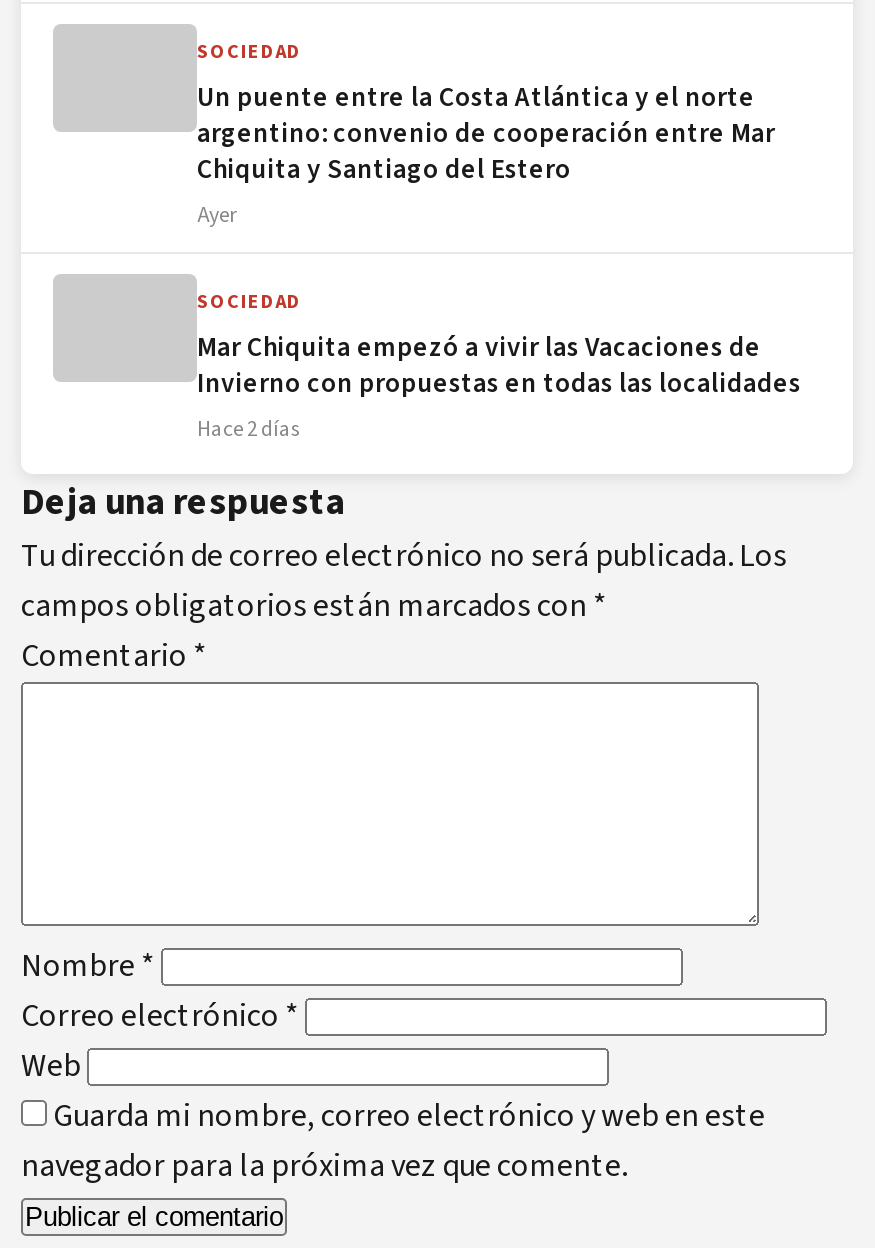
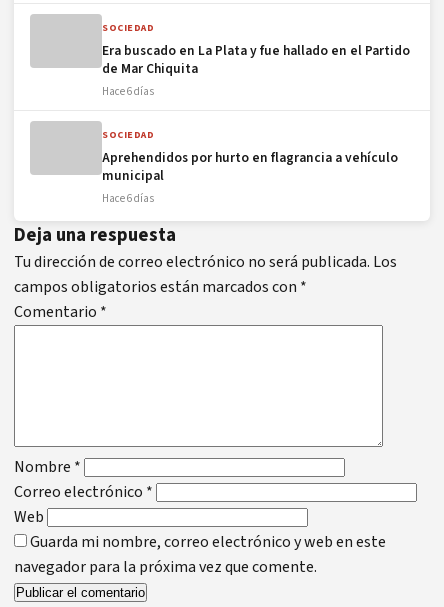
[197,77,775,229] Un puente entre la Costa Atlántica y el norte | argentino: convenio de cooperación entre Mar | Chiquita y Santiago del Estero | Ayer -> [102,40,410,98] Era buscado en La Plata y fue hallado en el Partido | de Mar Chiquita | Hace 6 días
[197,327,801,443] Mar Chiquita empezó a vivir las Vacaciones de | Invierno con propuestas en todas las localidades | Hace 2 días -> [102,147,398,205] Aprehendidos por hurto en flagrancia a vehículo | municipal | Hace 6 días

